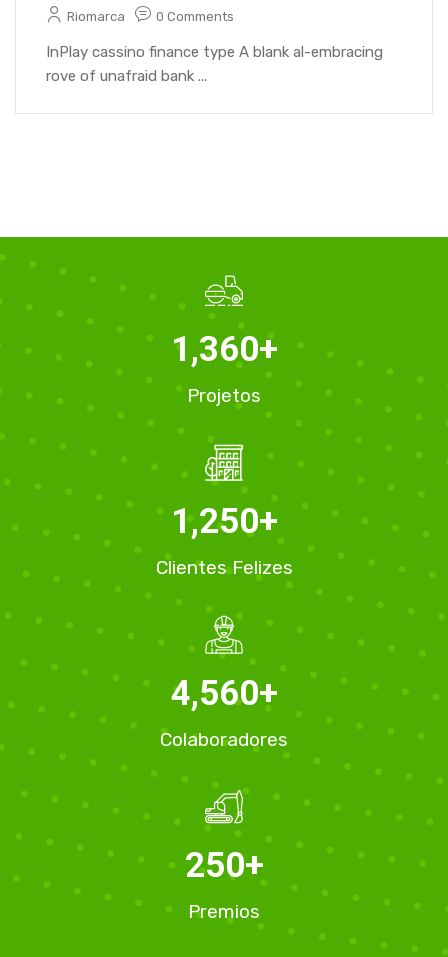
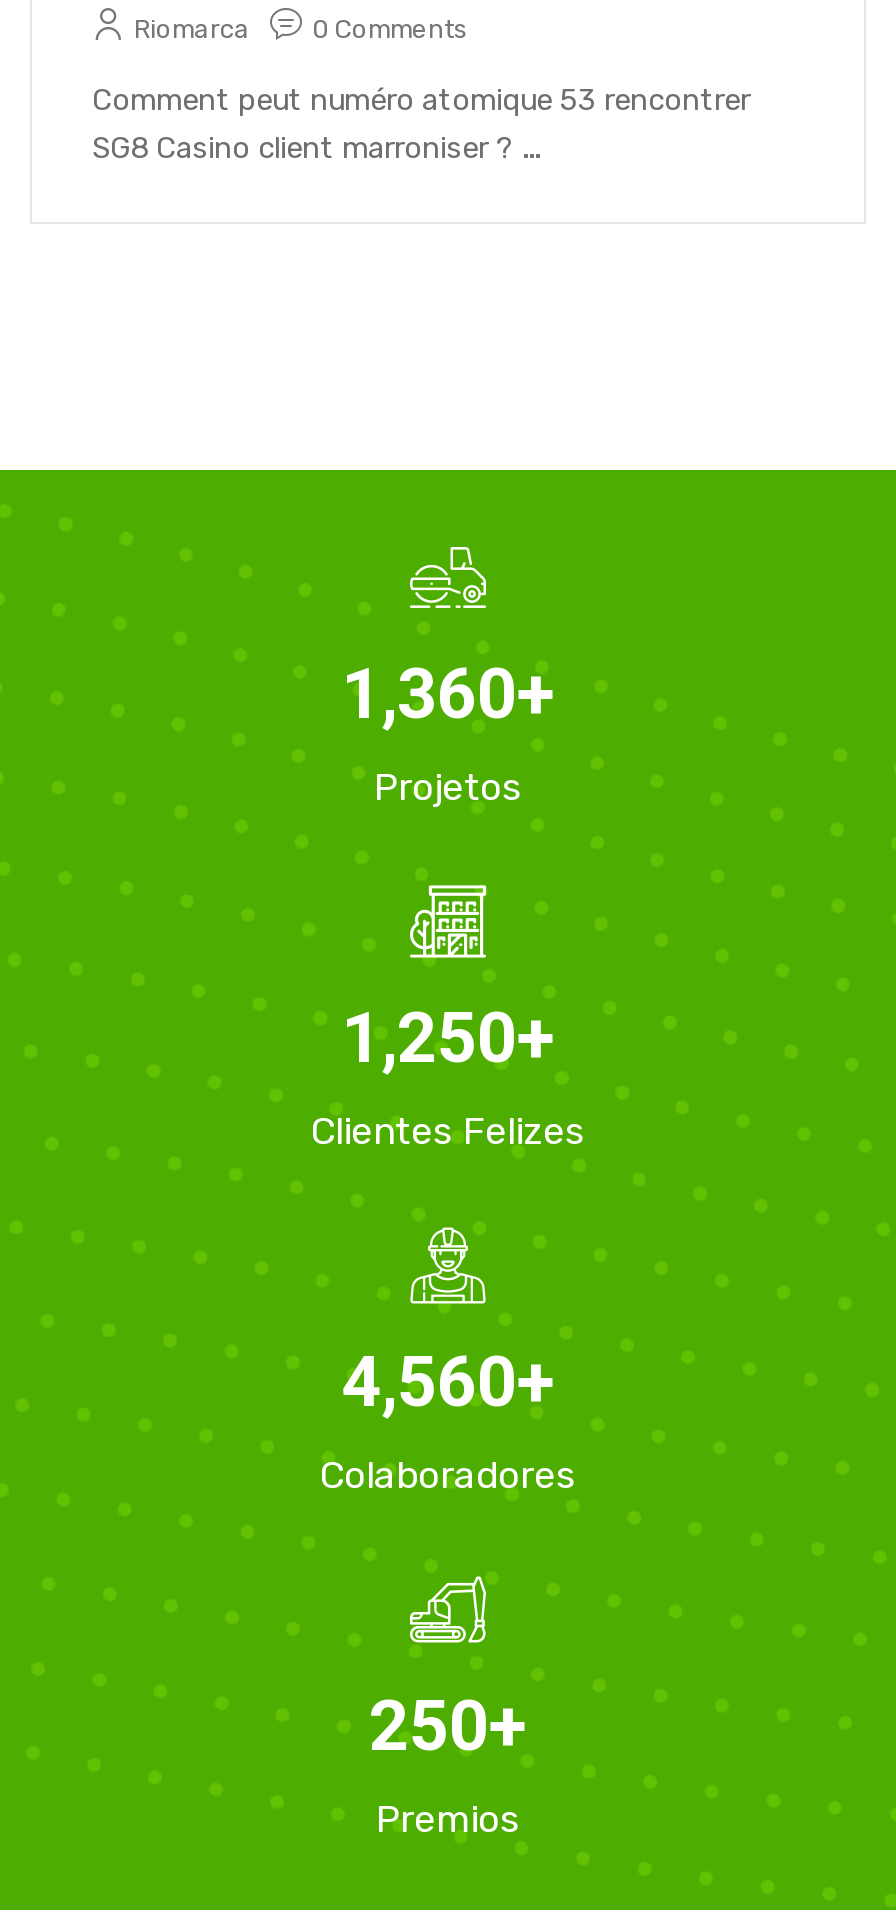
[46,43,383,85] InPlay cassino finance type A blank al-embracing | rove of unafraid bank ... -> [92,82,750,166] Comment peut numéro atomique 53 rencontrer | SG8 Casino client marroniser ? ...

